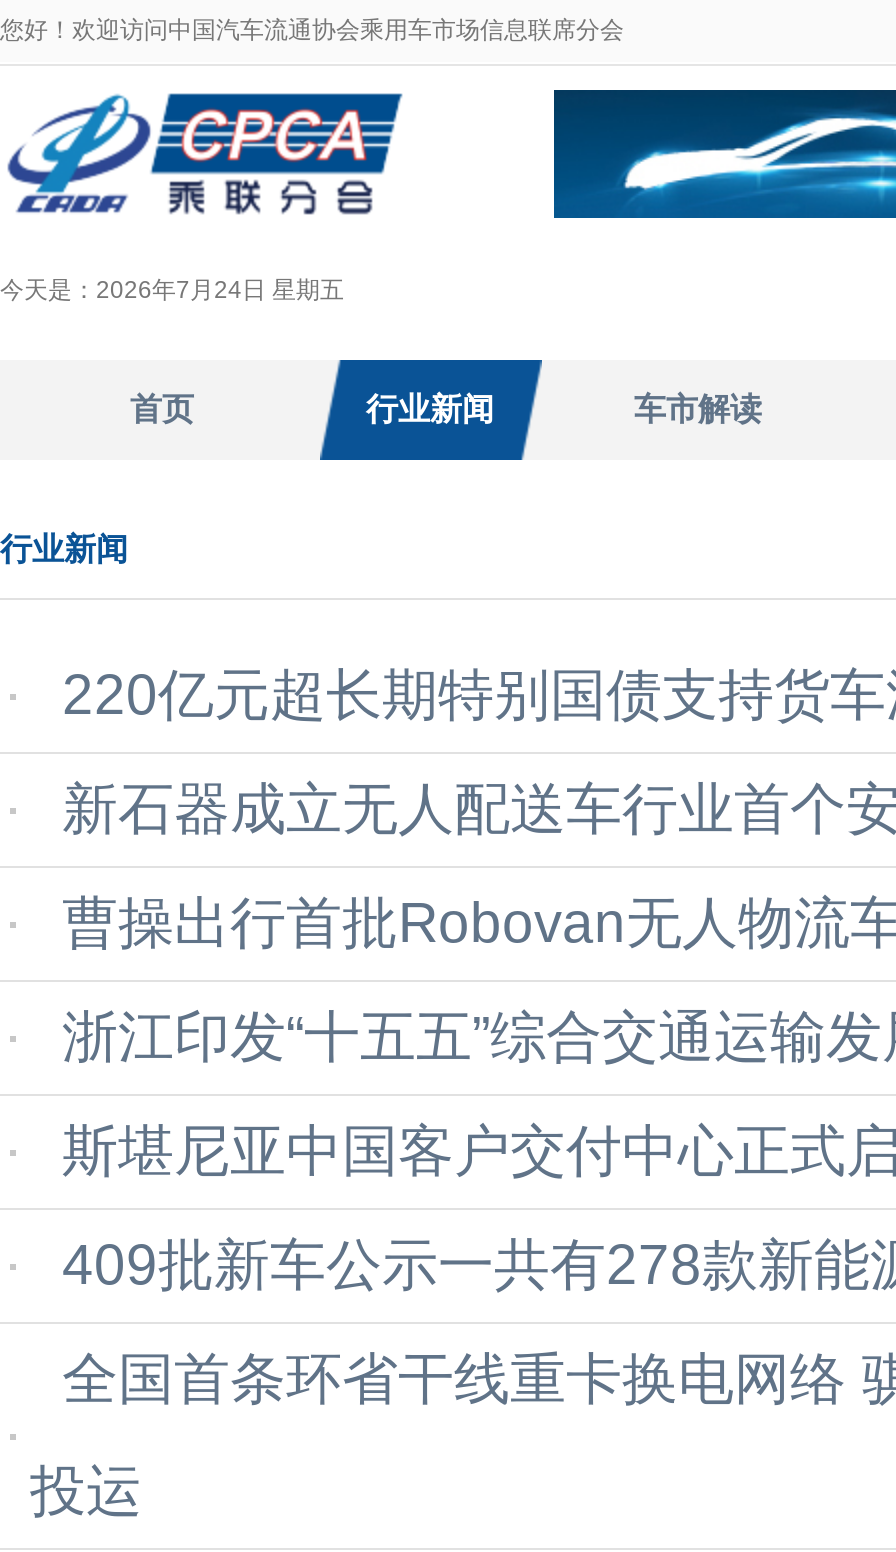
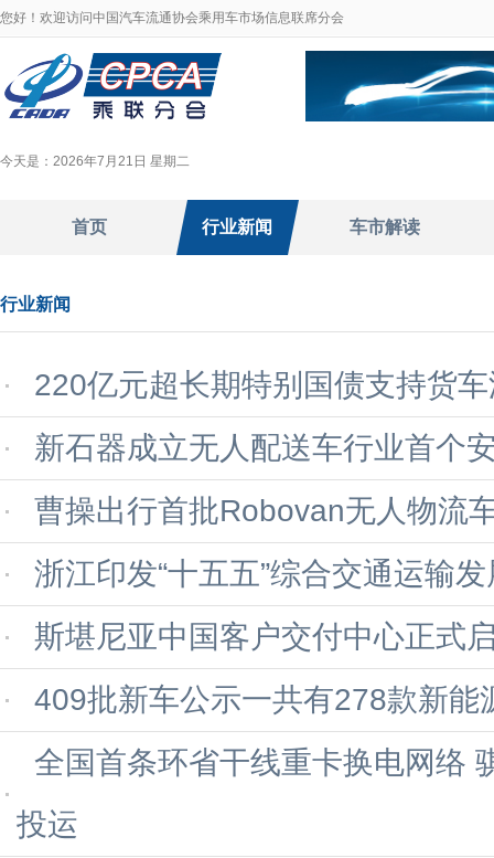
[0,276,344,304] 今天是：2026年7月24日 星期五 -> [0,153,190,169] 今天是：2026年7月21日 星期二

